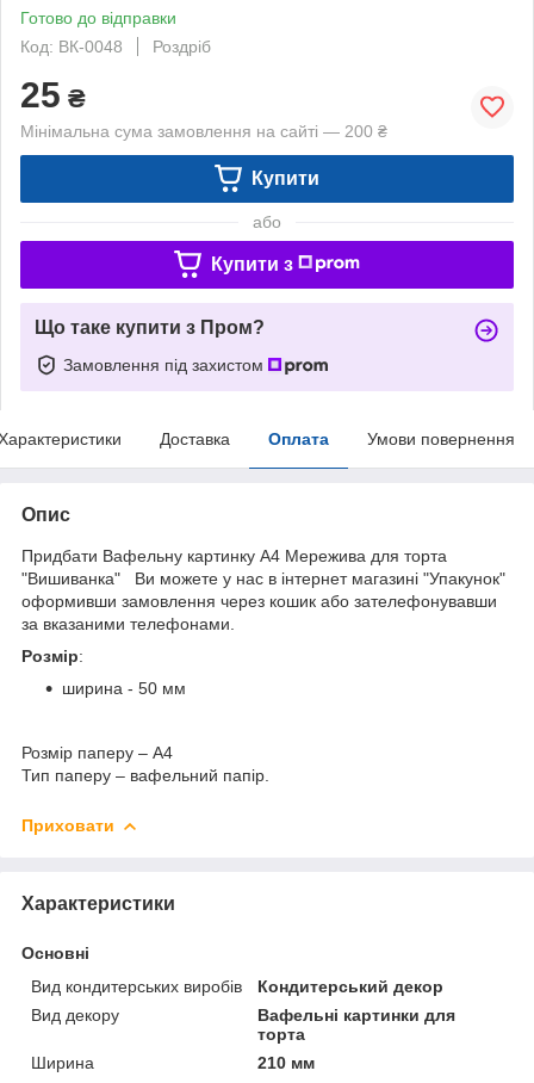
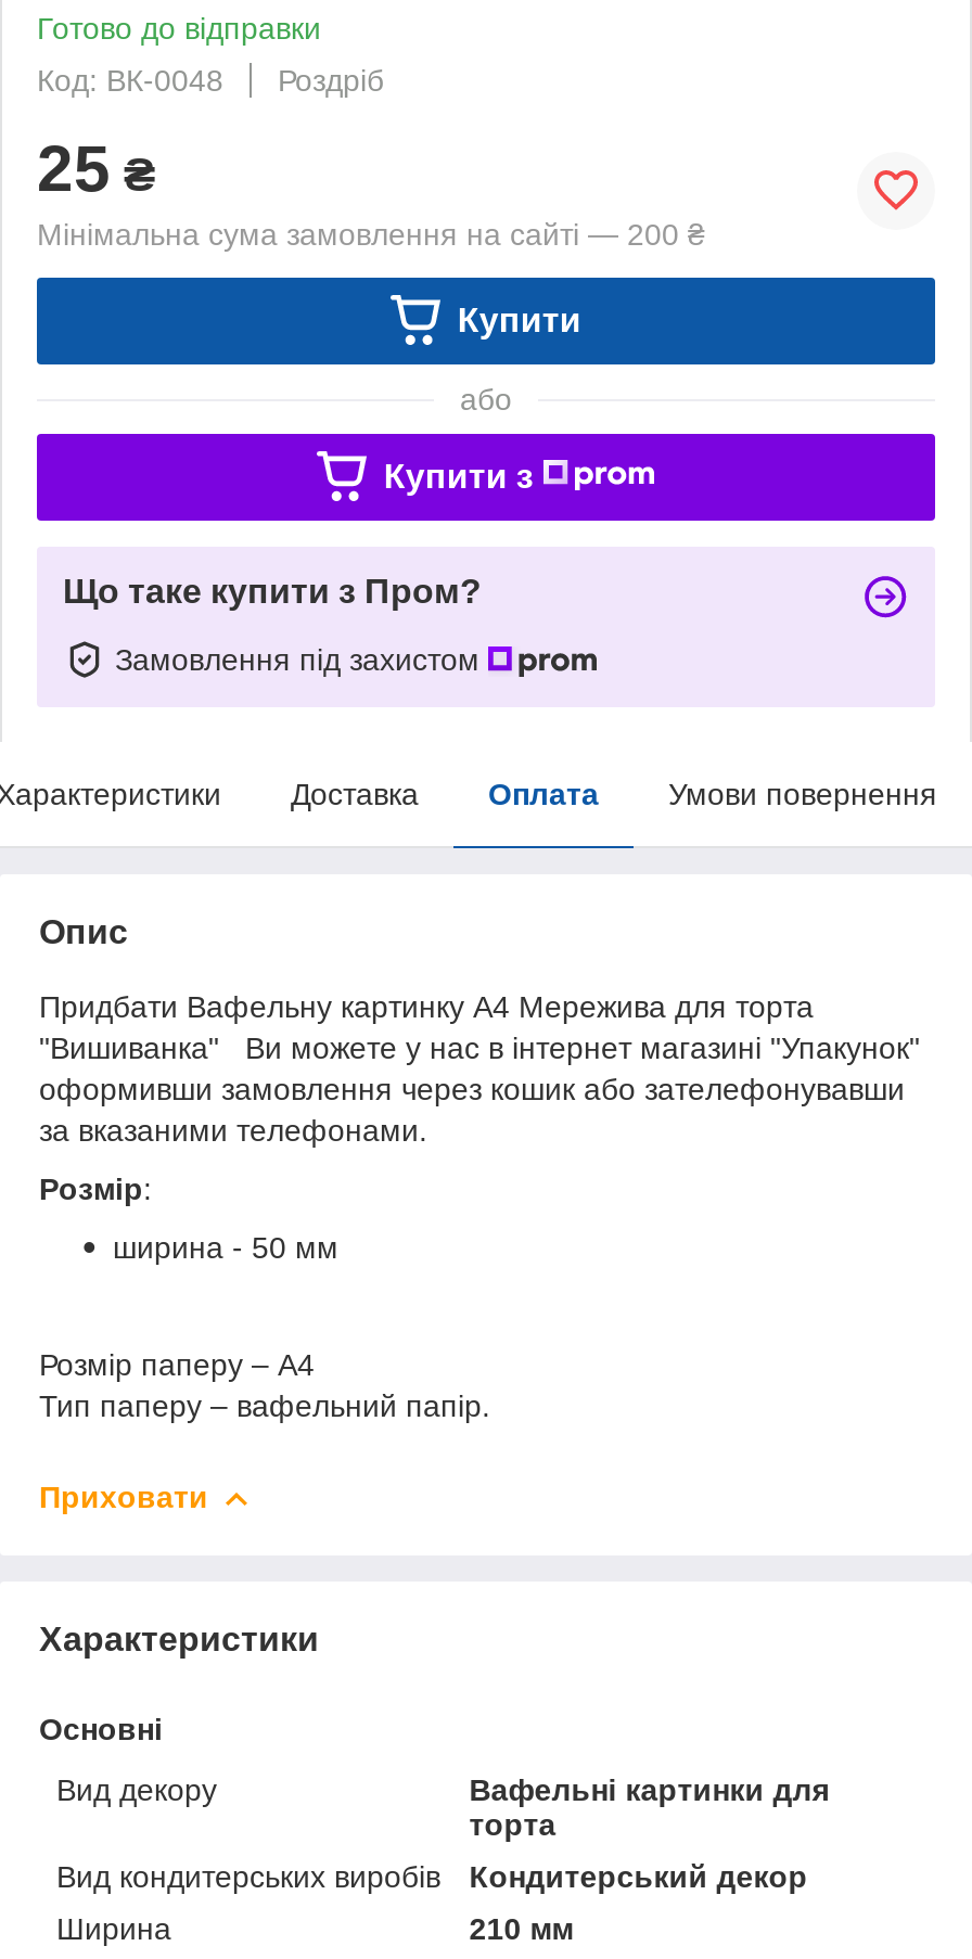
moved [31,977,444,996] -> [56,1859,808,1893]: Вид кондитерських виробів | Кондитерський декор
moved [31,1005,456,1043] -> [56,1772,829,1841]: Вид декору | Вафельні картинки для | торта

